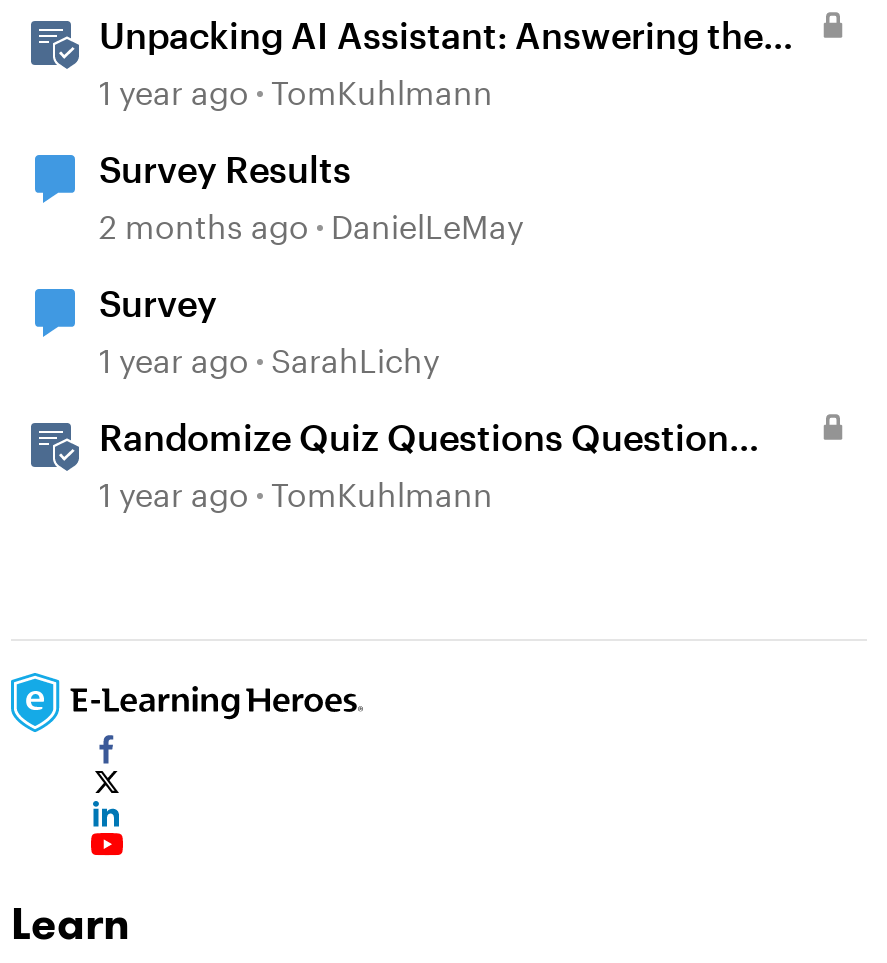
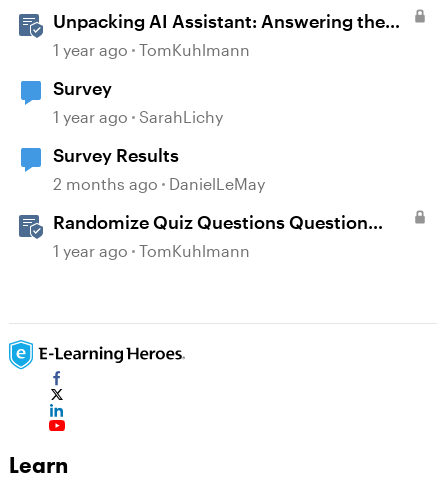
moved [99,147,523,245] -> [53,144,265,193]: Survey Results | 2 months ago DanielLeMay
moved [99,281,439,379] -> [53,77,223,126]: Survey | 1 year ago SarahLichy

